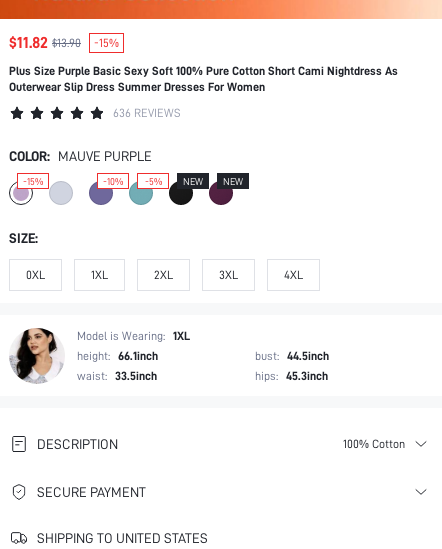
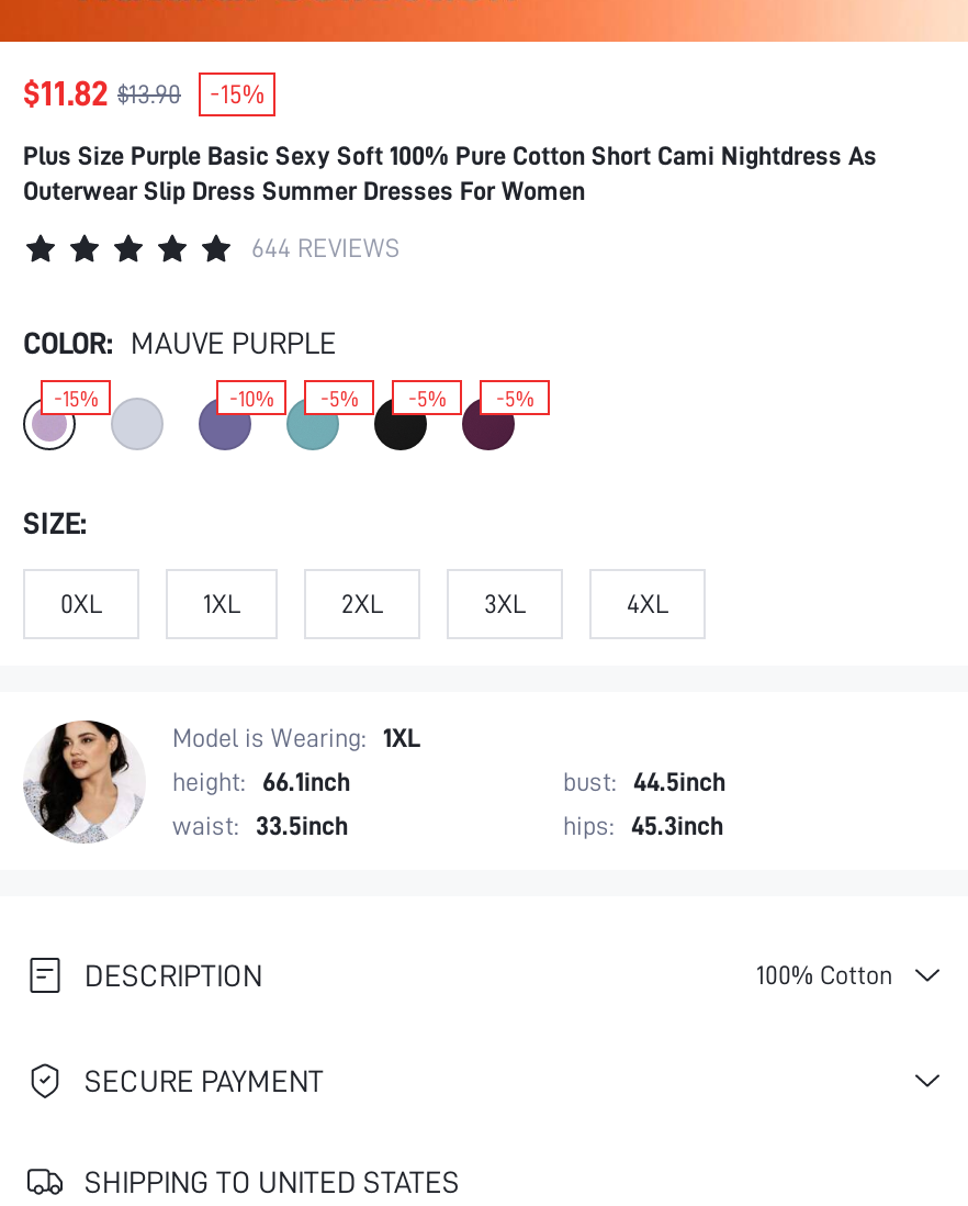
[113,106,181,120] 636 REVIEWS -> [251,234,401,264] 644 REVIEWS
[183,175,243,187] NEW | NEW -> [408,385,533,411] -5% | -5%

